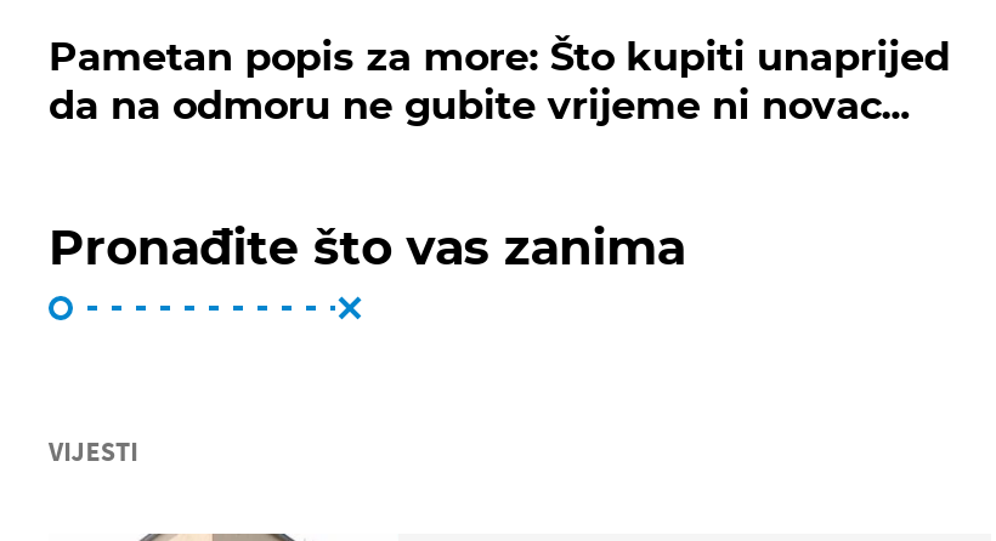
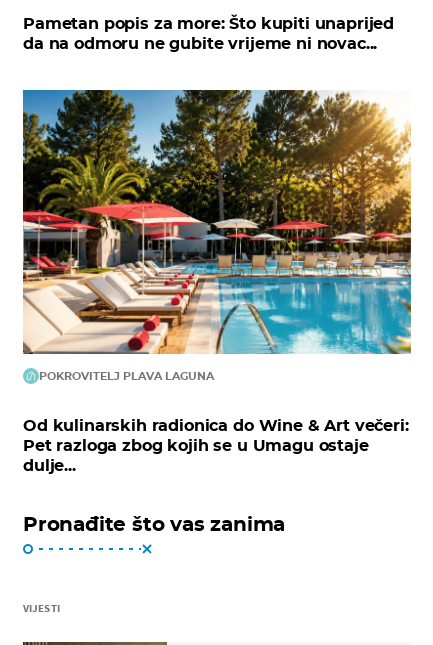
none -> [22,89,412,475] [image] | POKROVITELJ PLAVA LAGUNA | Od kulinarskih radionica do Wine & Art večeri: | Pet razloga zbog kojih se u Umagu ostaje | dulje...

